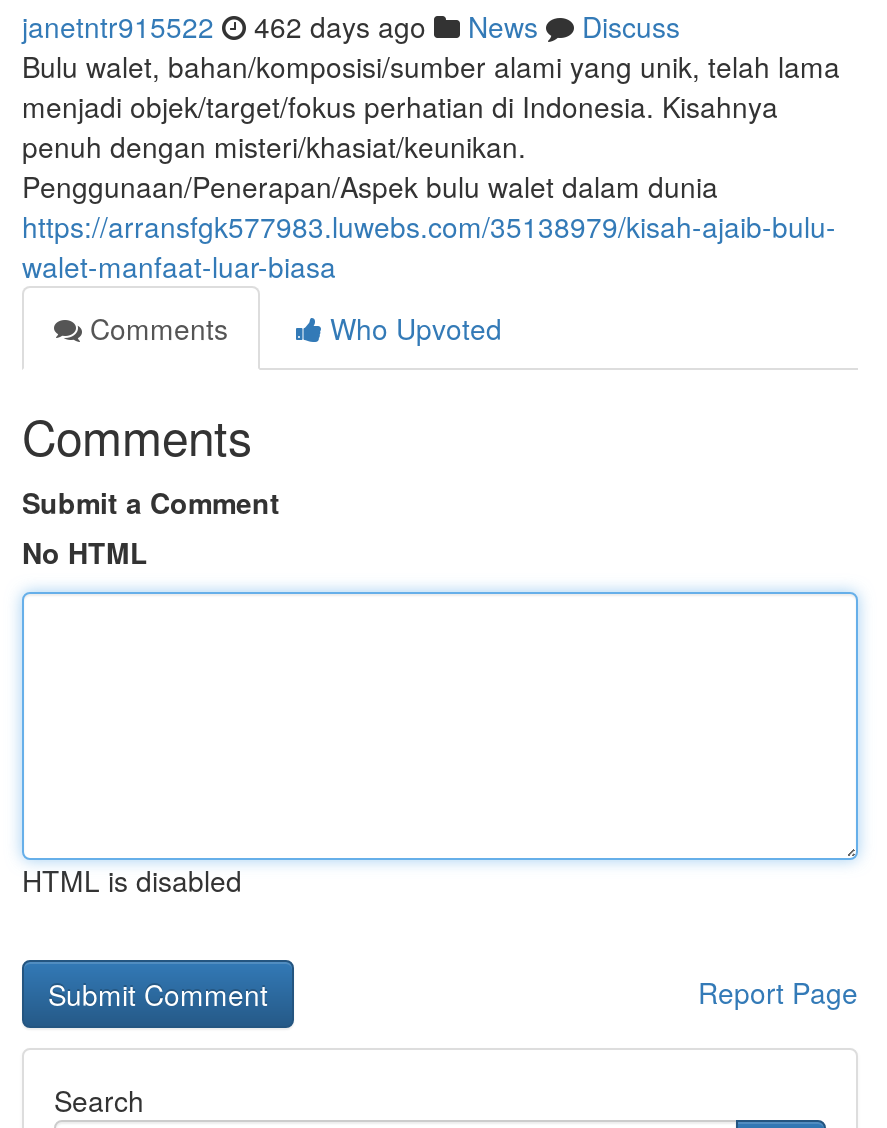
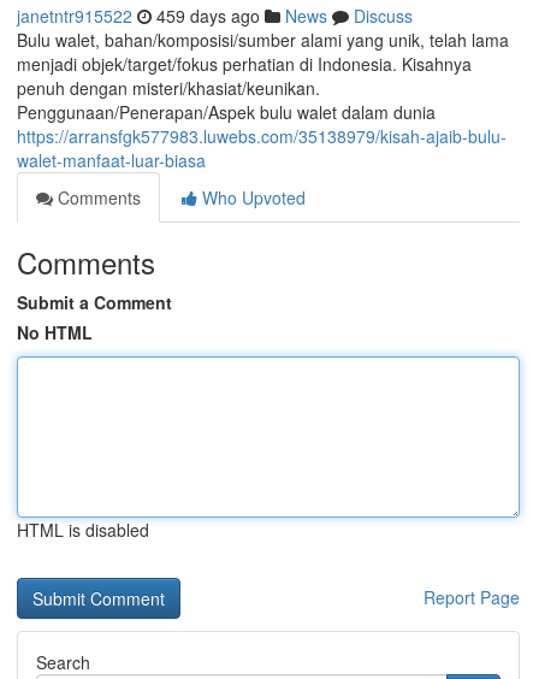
[22,6,680,46] janetntr915522 462 days ago News Discuss -> [17,4,413,28] janetntr915522 459 days ago News Discuss

